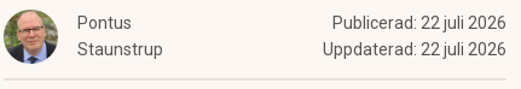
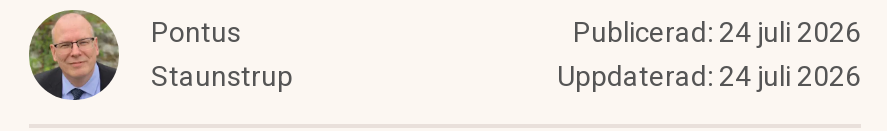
[323,13,506,59] Publicerad: 22 juli 2026 | Uppdaterad: 22 juli 2026 -> [557,16,861,92] Publicerad: 24 juli 2026 | Uppdaterad: 24 juli 2026

